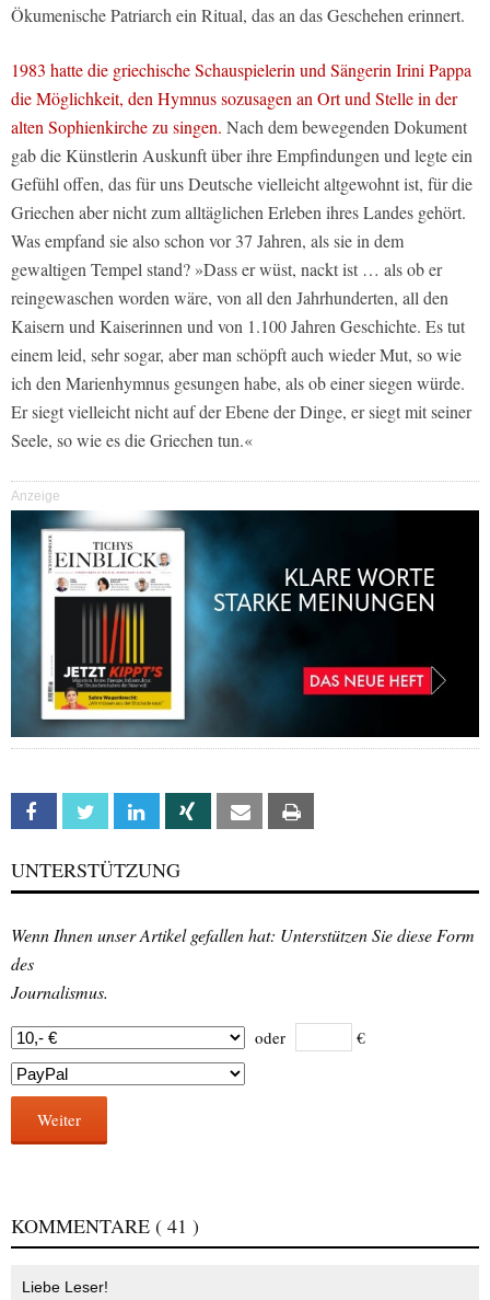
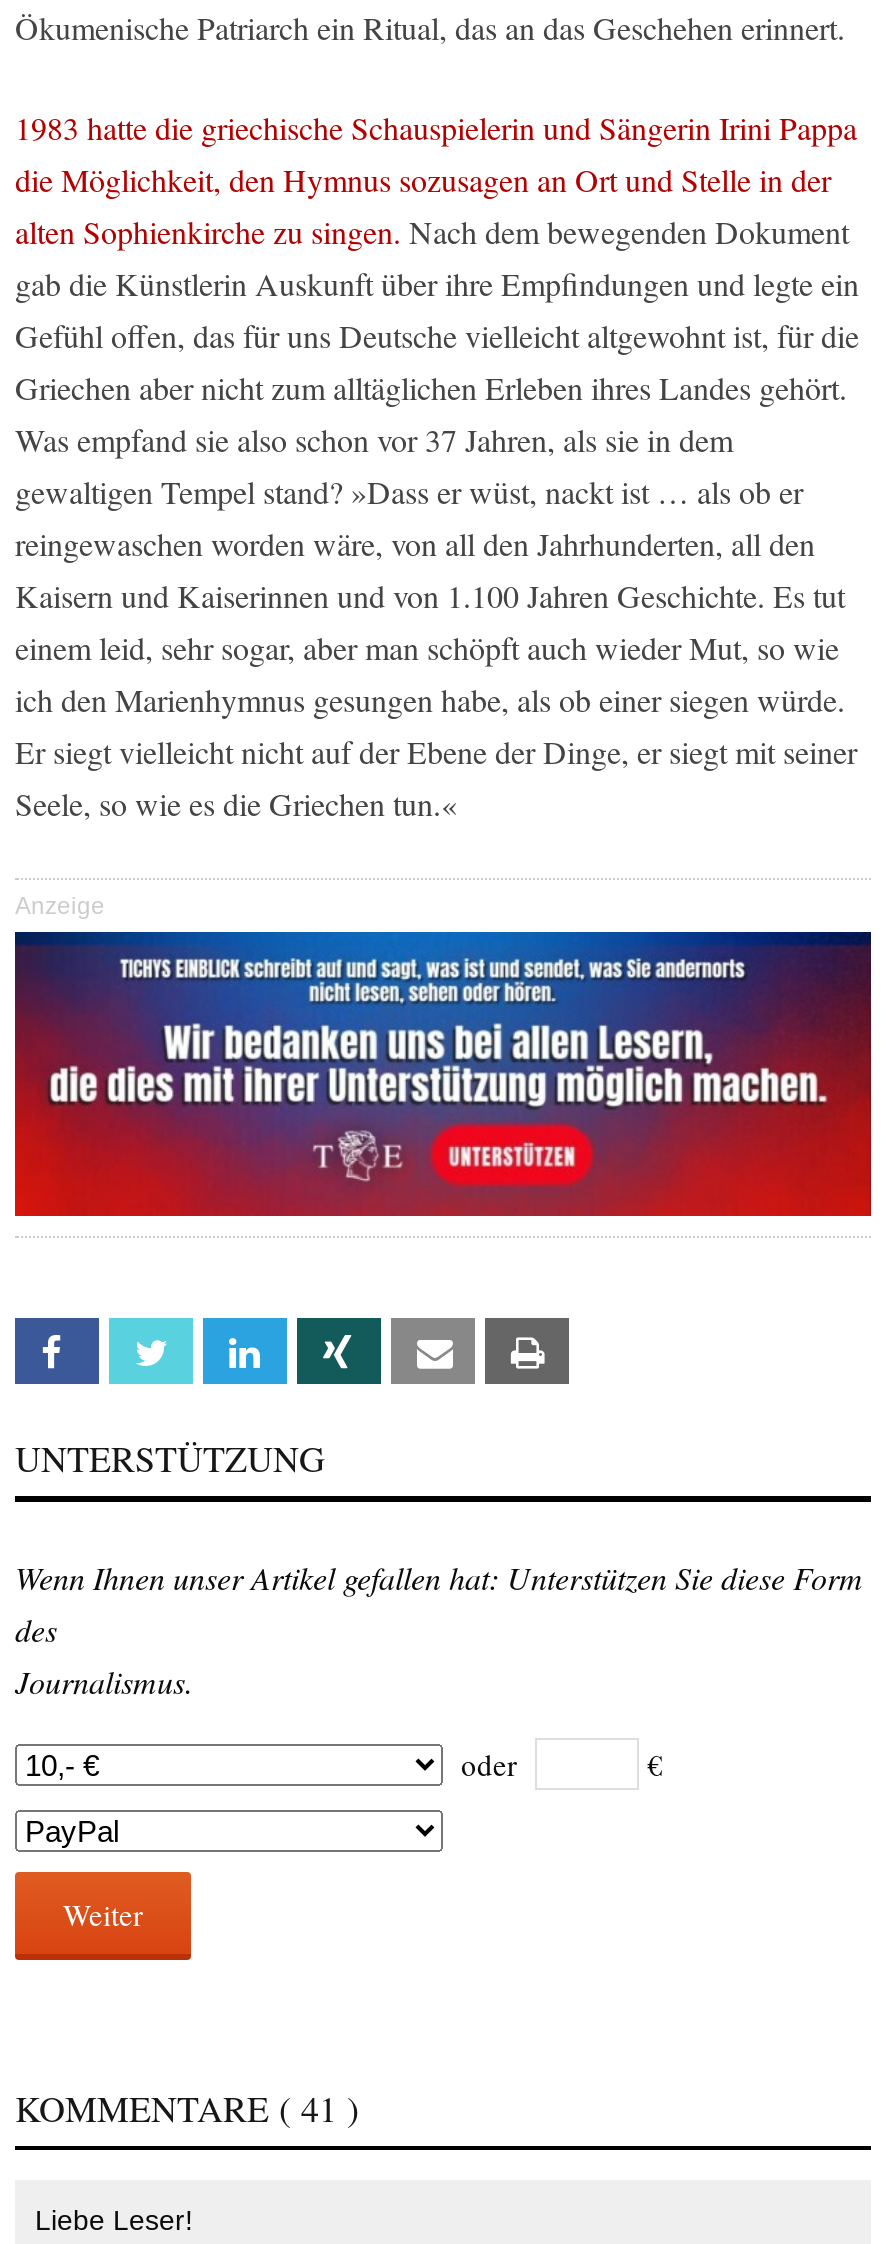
[10,509,480,738] [image] -> [13,930,873,1218] [image]

